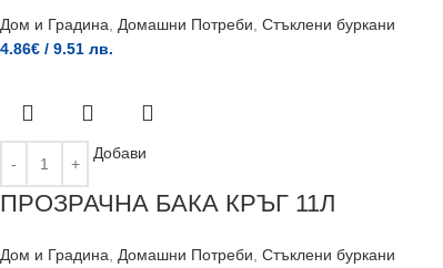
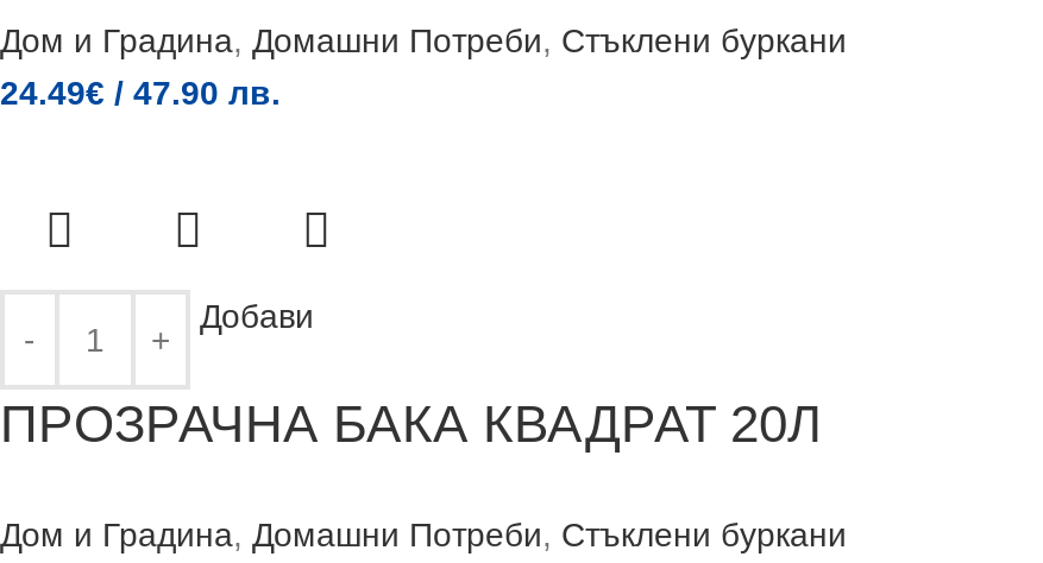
[0,40,113,58] 4.86€ / 9.51 лв. -> [0,74,281,112] 24.49€ / 47.90 лв.
[0,190,335,217] ПРОЗРАЧНА БАКА КРЪГ 11Л -> [0,395,821,454] ПРОЗРАЧНА БАКА КВАДРАТ 20Л

